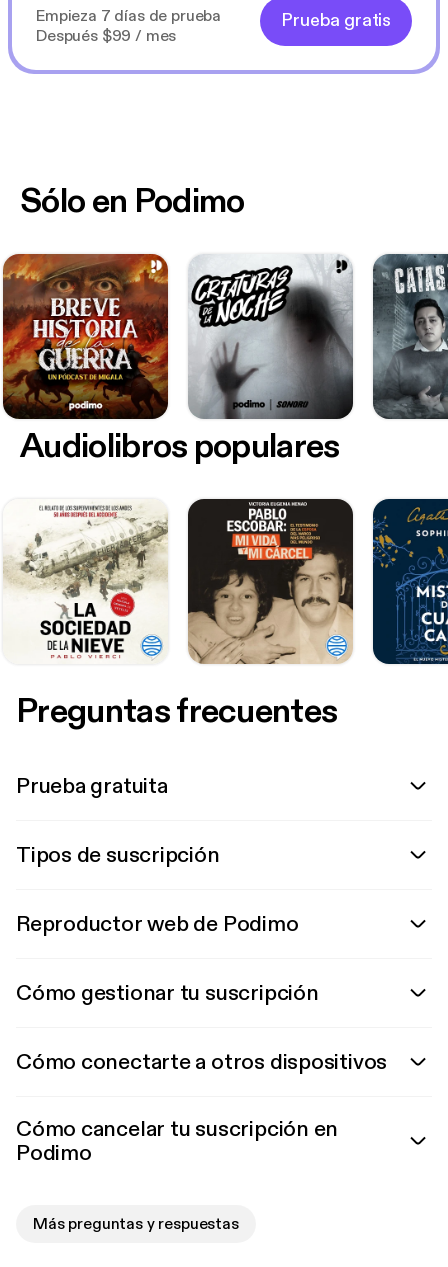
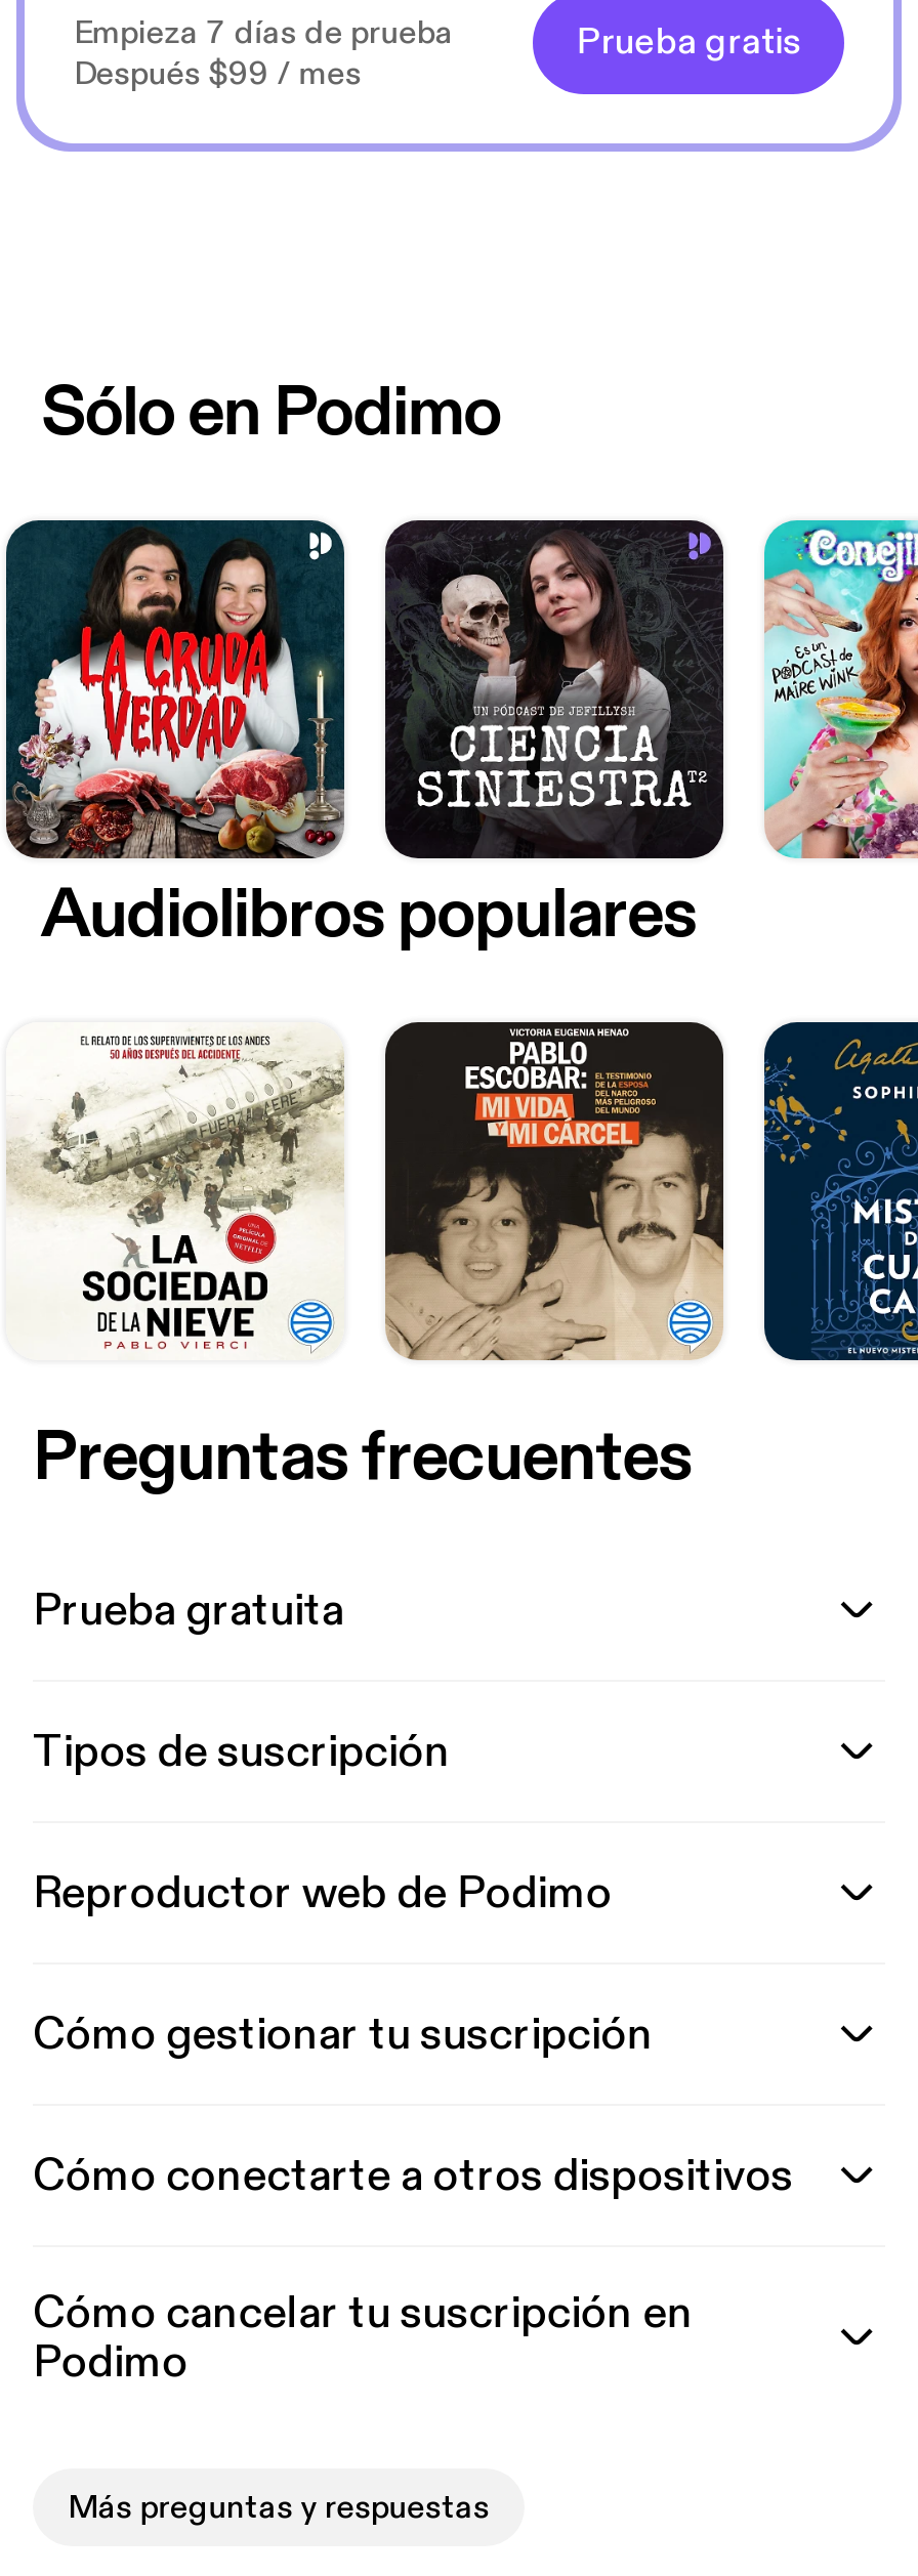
[3,253,169,419] [image] -> [6,518,346,860] [image]
[188,254,353,419] [image] -> [383,518,725,858] [image]
[372,253,445,420] [image] -> [762,518,912,860] [image]

